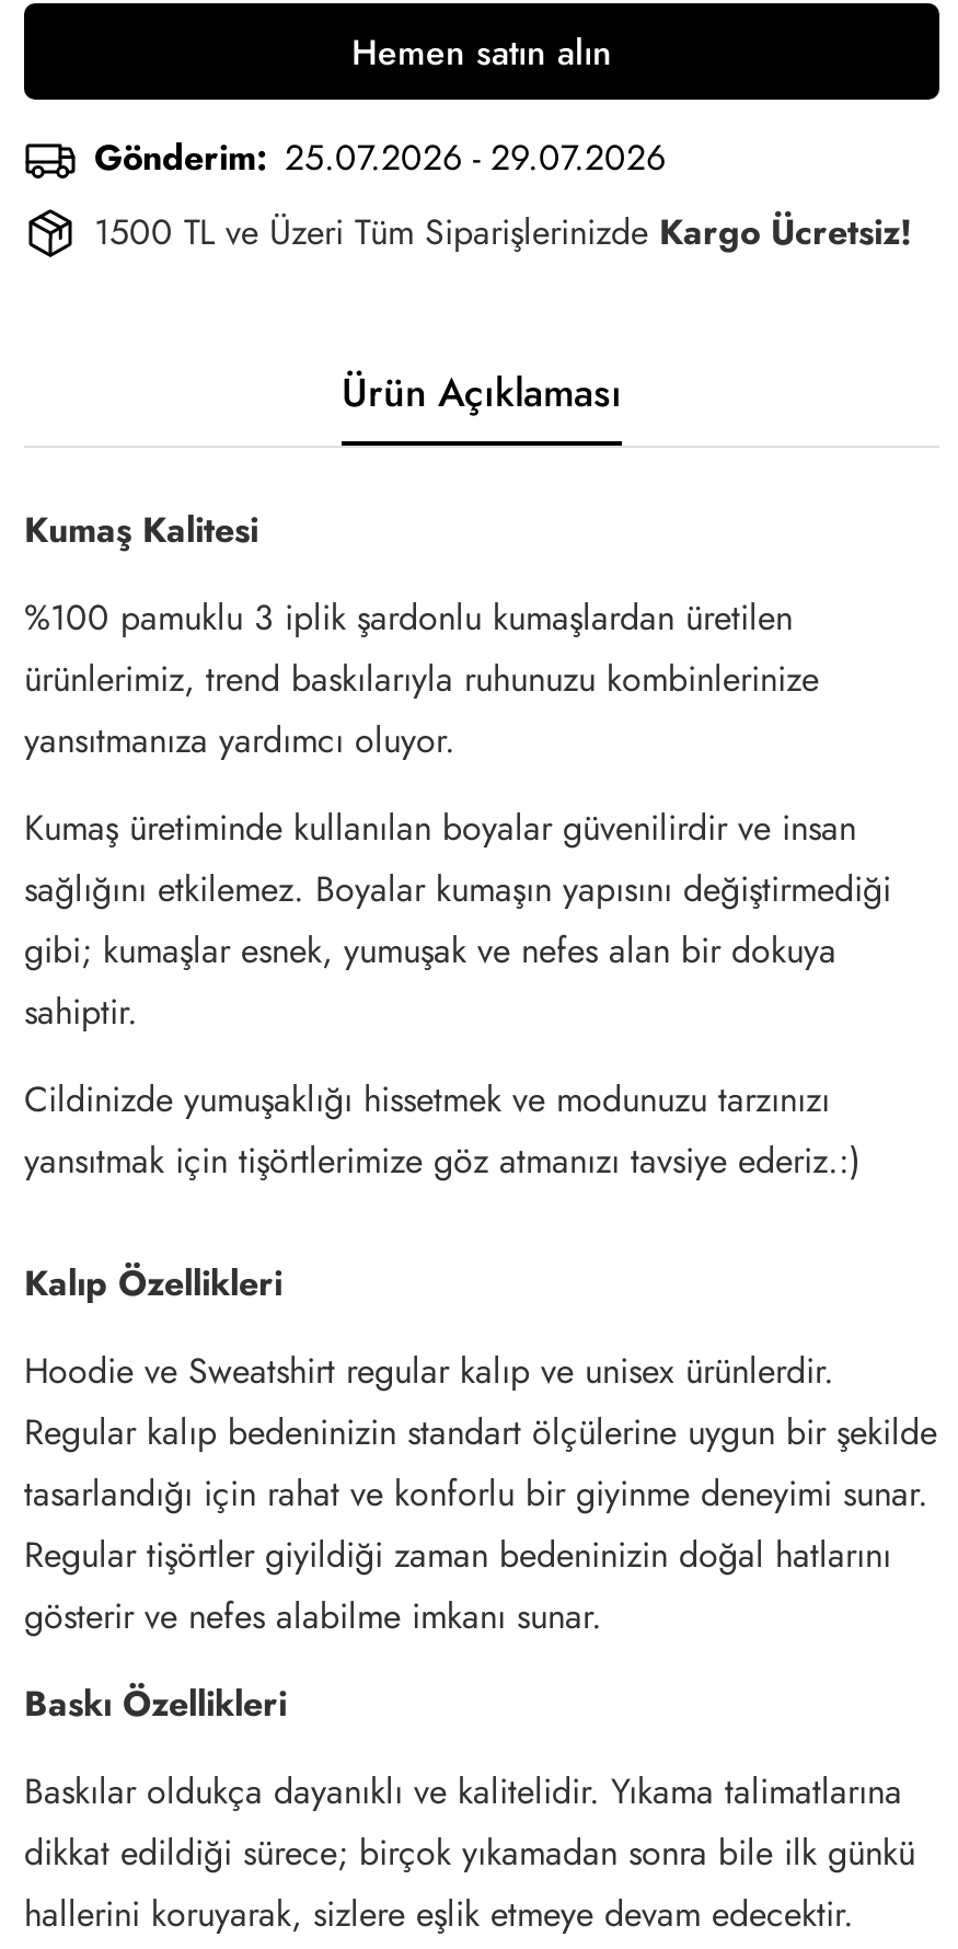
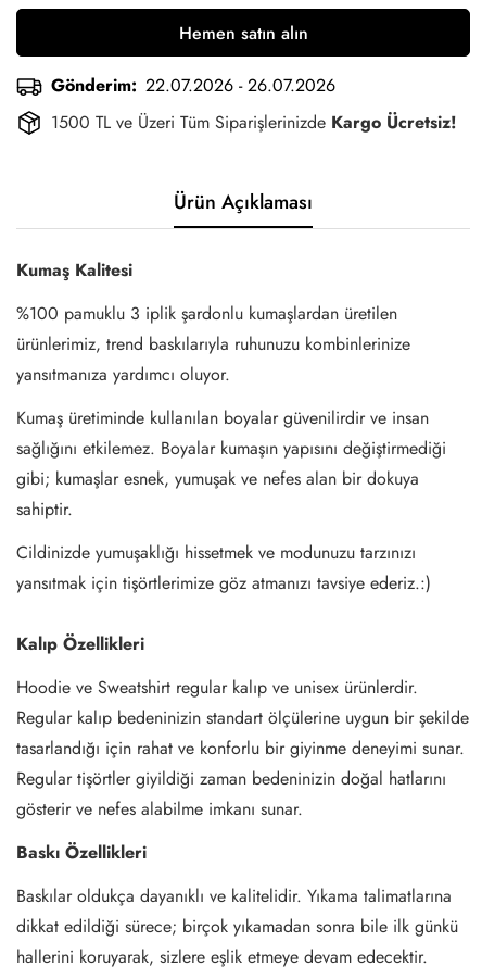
[94,132,666,182] Gönderim: 25.07.2026 - 29.07.2026 -> [51,72,335,97] Gönderim: 22.07.2026 - 26.07.2026

